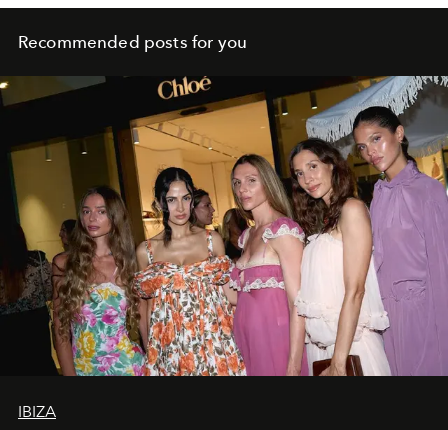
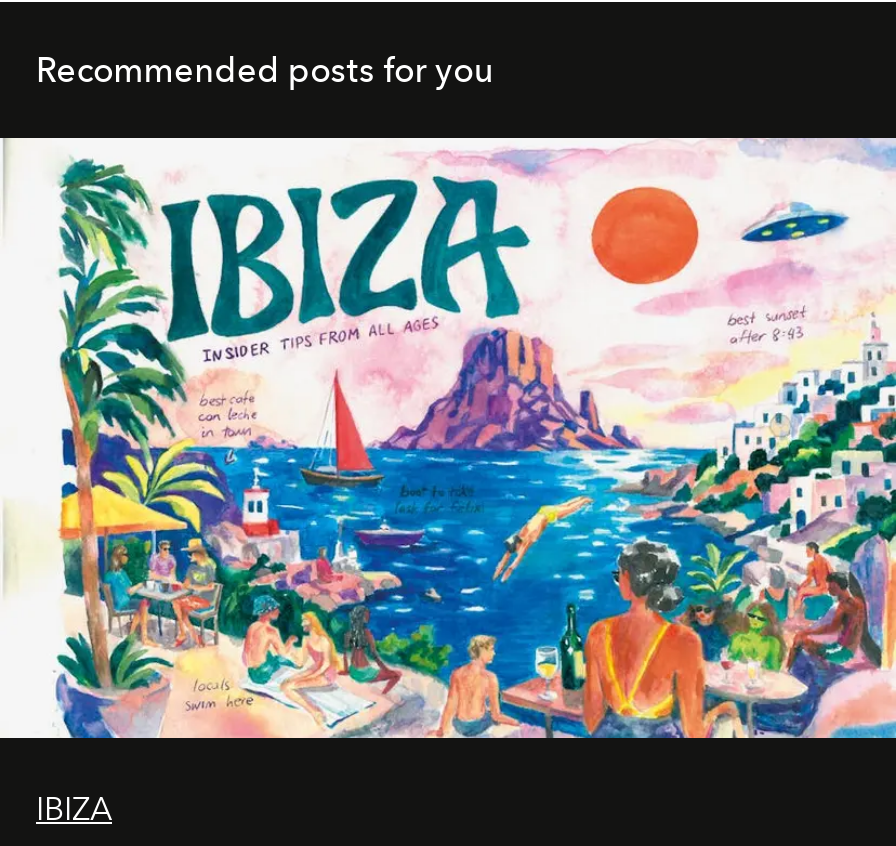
[3,76,445,377] [image] -> [6,136,890,740] [image]

